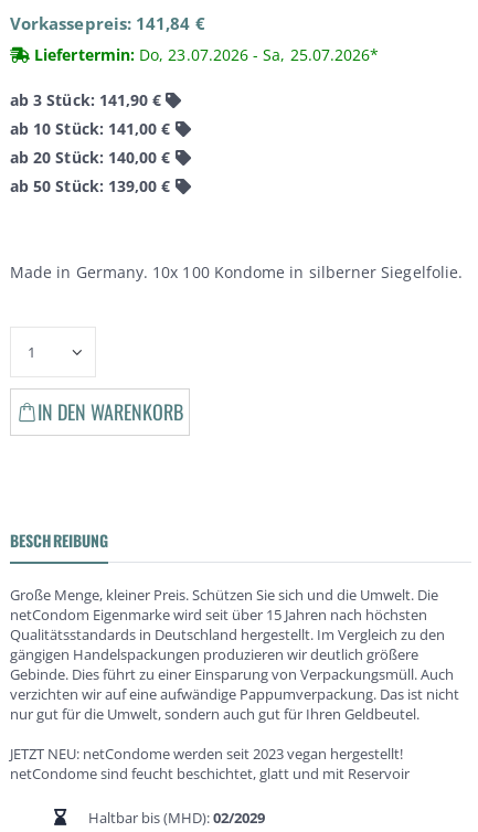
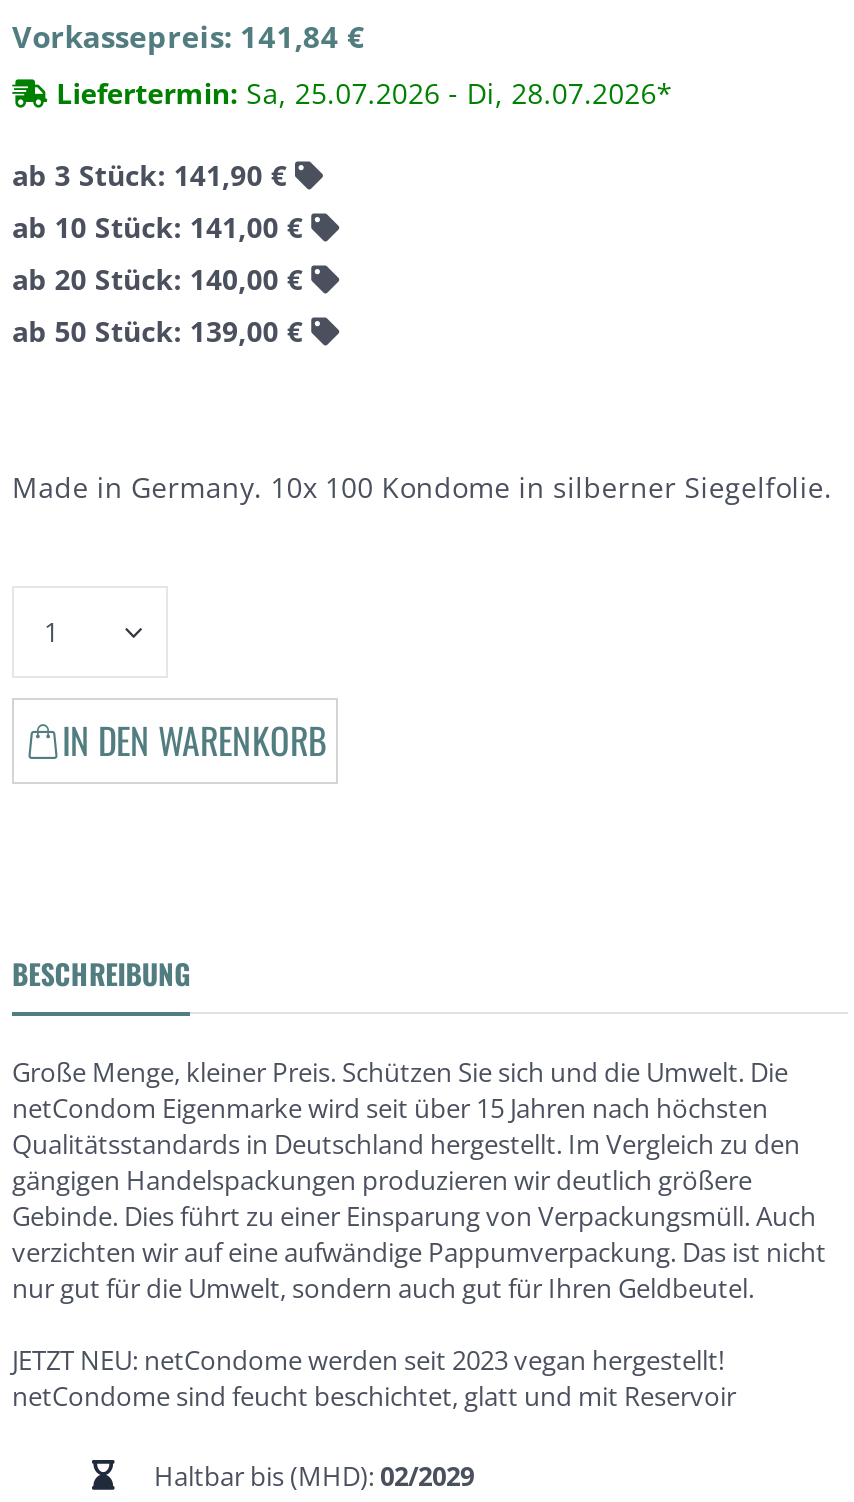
[30,44,379,65] Liefertermin: Do, 23.07.2026 - Sa, 25.07.2026* -> [48,74,673,112] Liefertermin: Sa, 25.07.2026 - Di, 28.07.2026*

